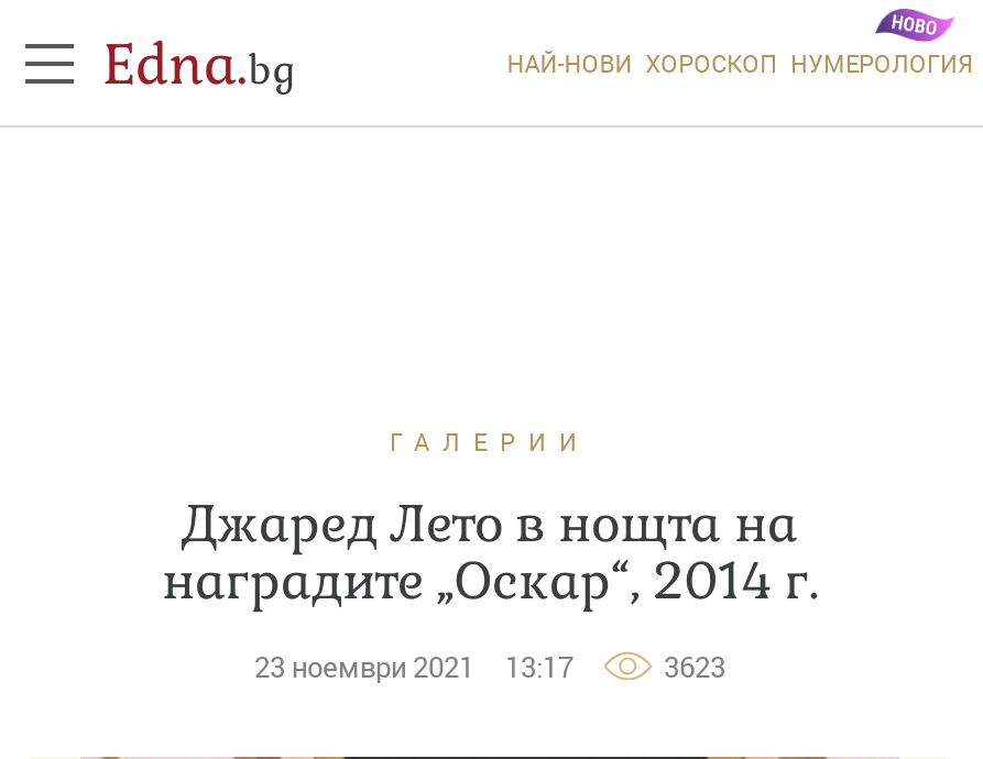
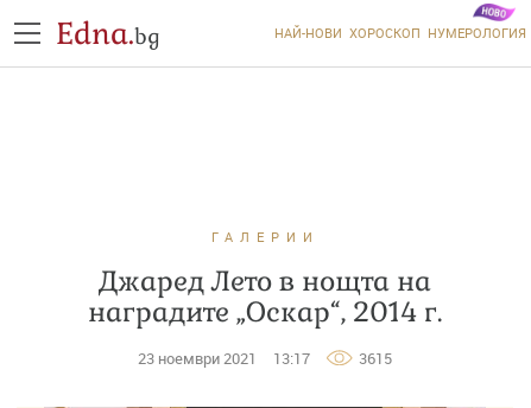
[664,647,725,686] 3623 -> [359,348,392,369] 3615

